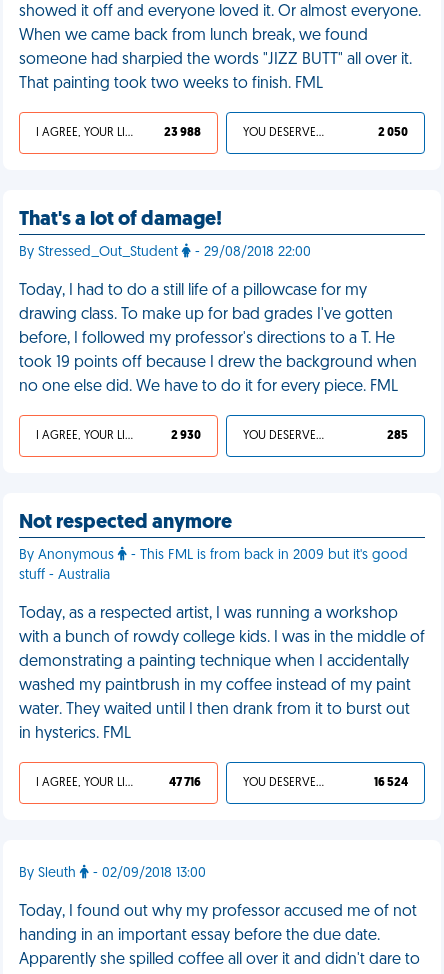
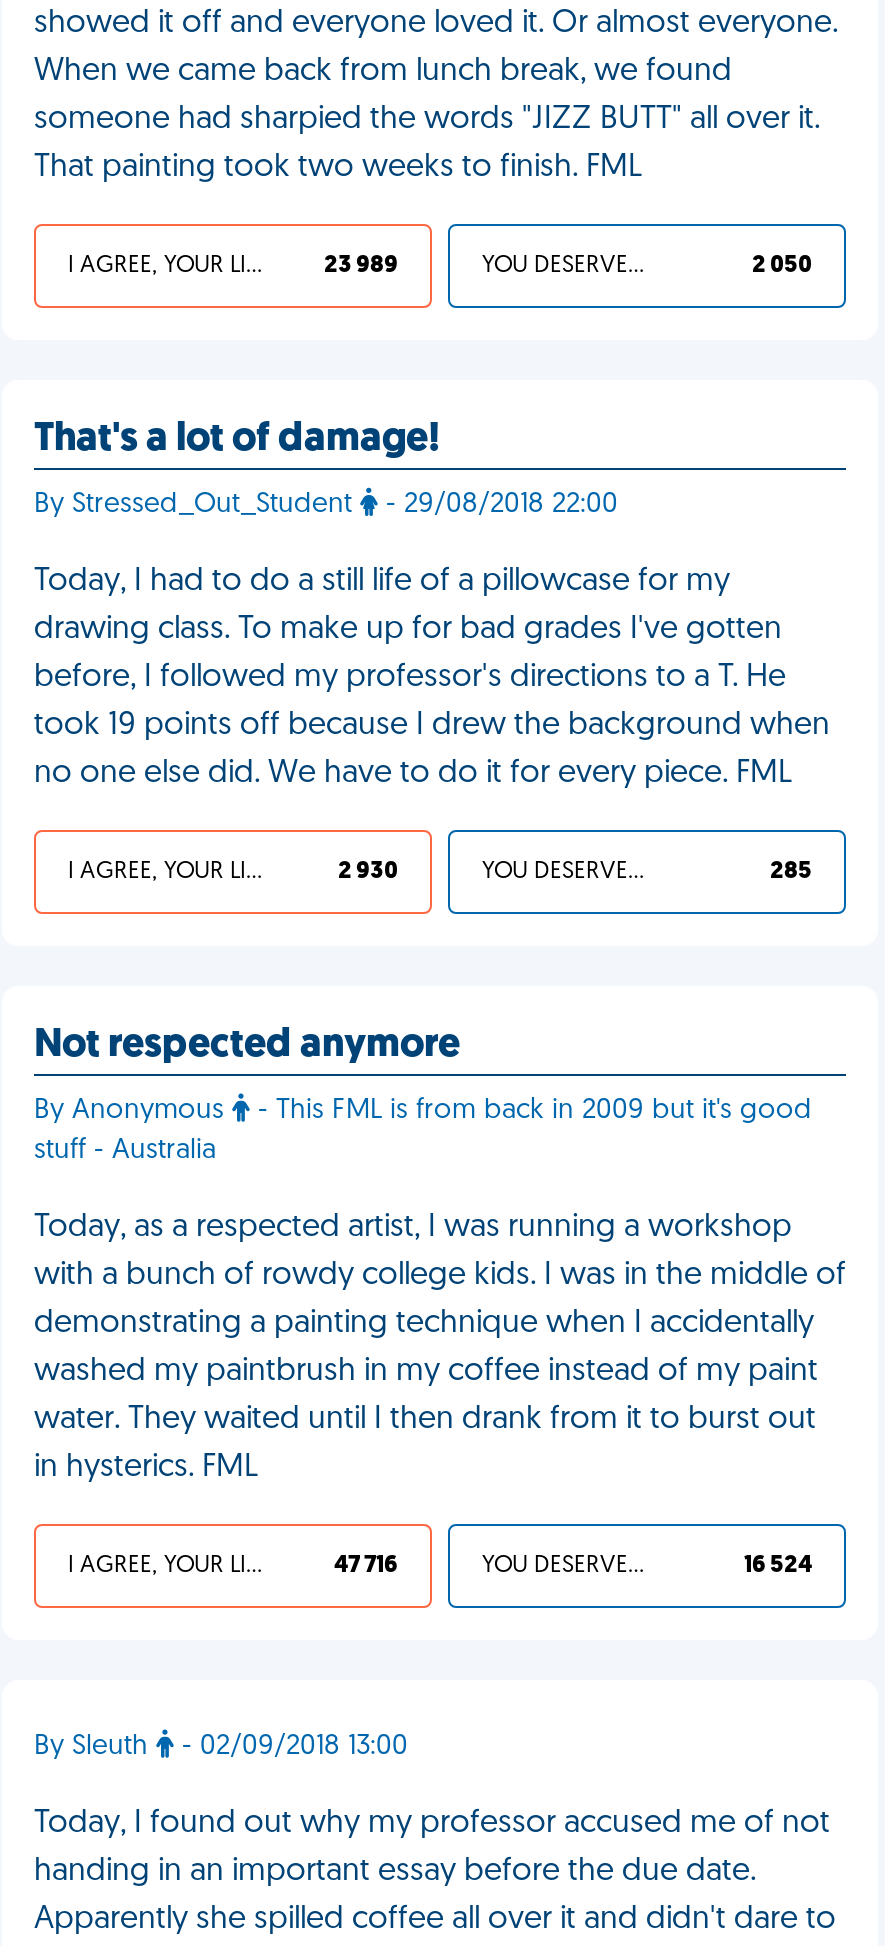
[164,127,201,139] 23 988 -> [324,254,398,278] 23 989

